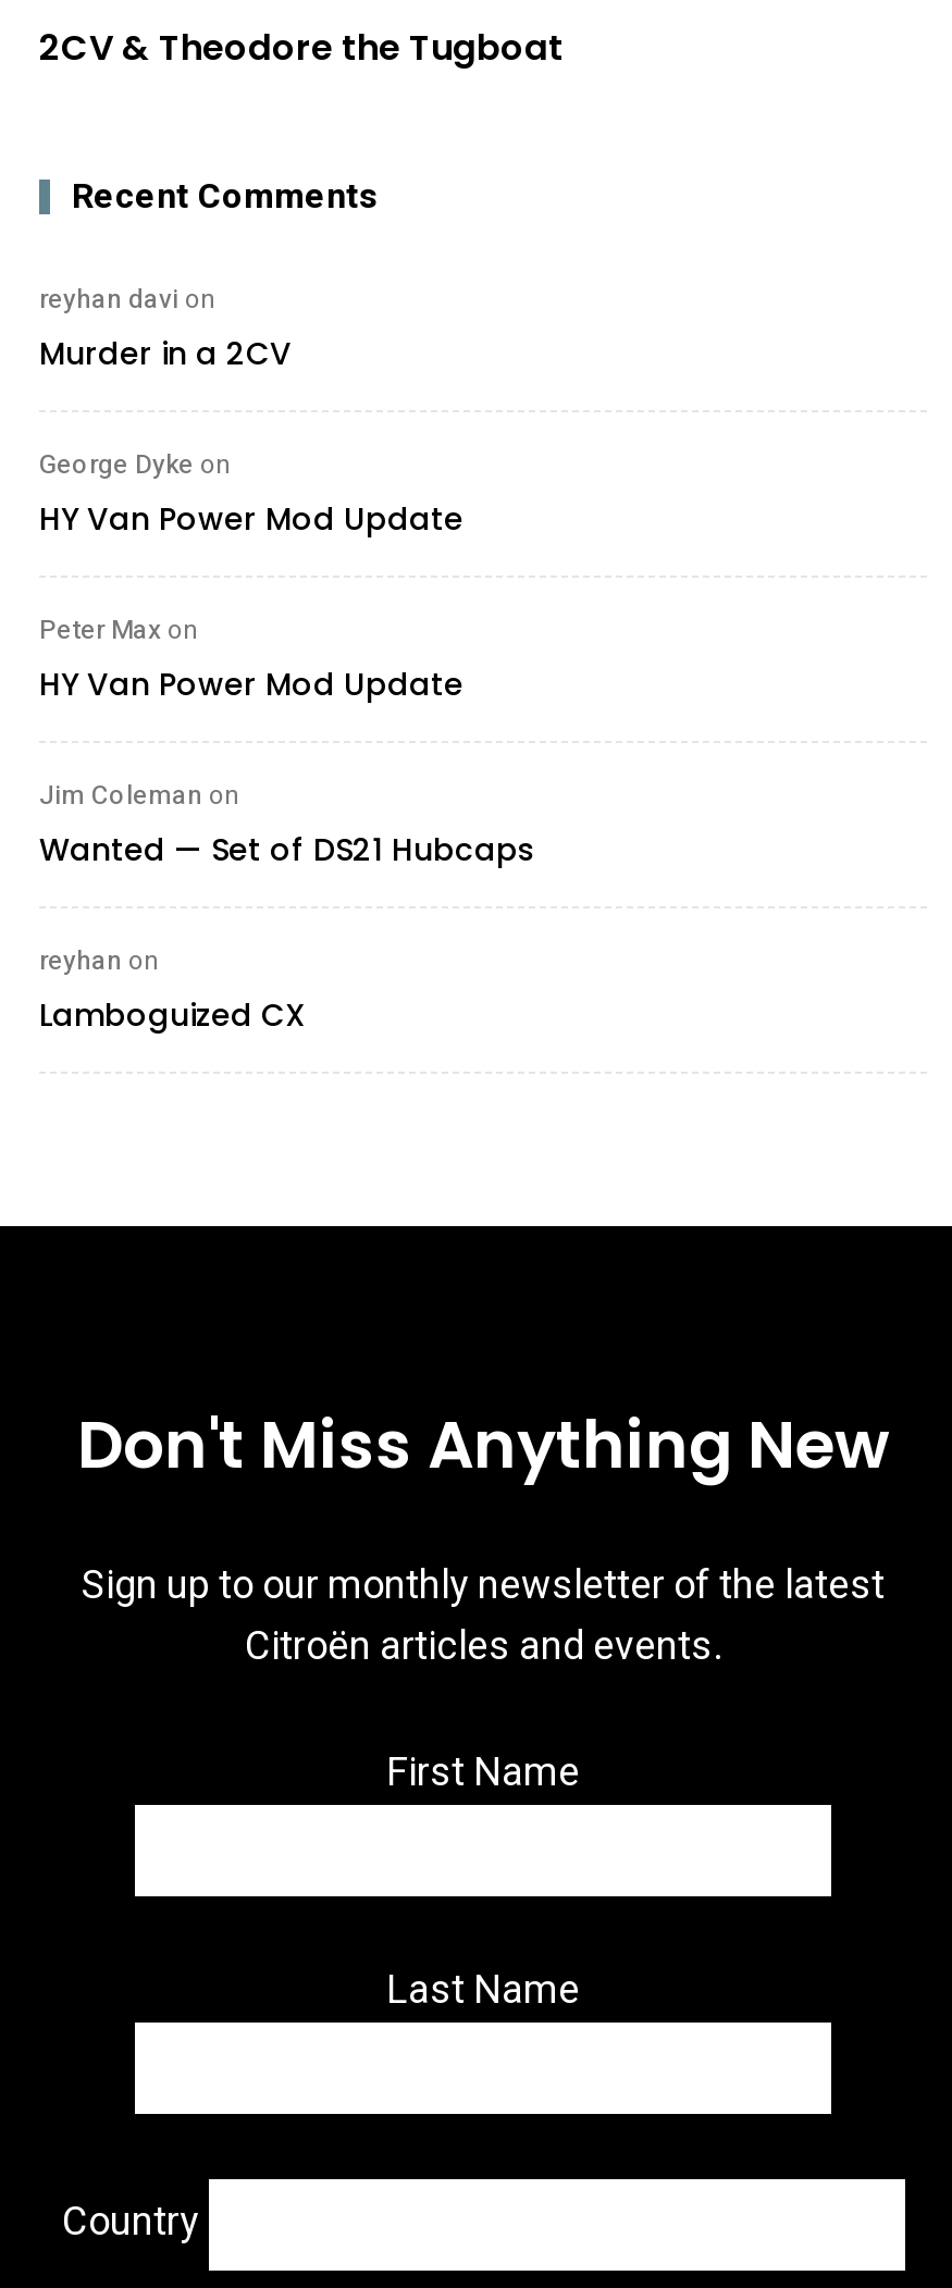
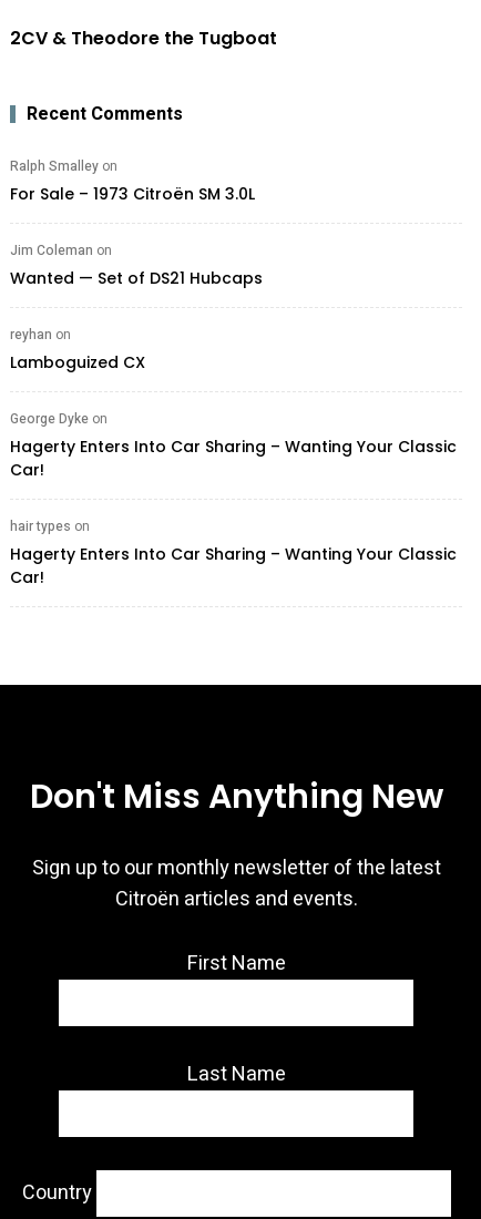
[39,280,463,706] reyhan davi on | Murder in a 2CV | HY Van Power Mod Update | Peter Max on | HY Van Power Mod Update -> [10,156,255,204] Ralph Smalley on | For Sale – 1973 Citroën SM 3.0L
moved [39,445,231,484] -> [10,408,108,428]: George Dyke on
moved [39,776,535,1037] -> [10,240,263,373]: Jim Coleman on | Wanted — Set of DS21 Hubcaps | reyhan on | Lamboguized CX
none -> [10,435,457,588] Hagerty Enters Into Car Sharing – Wanting Your Classic | Car! | hair types ‍ on | Hagerty Enters Into Car Sharing – Wanting Your Classic | Car!

